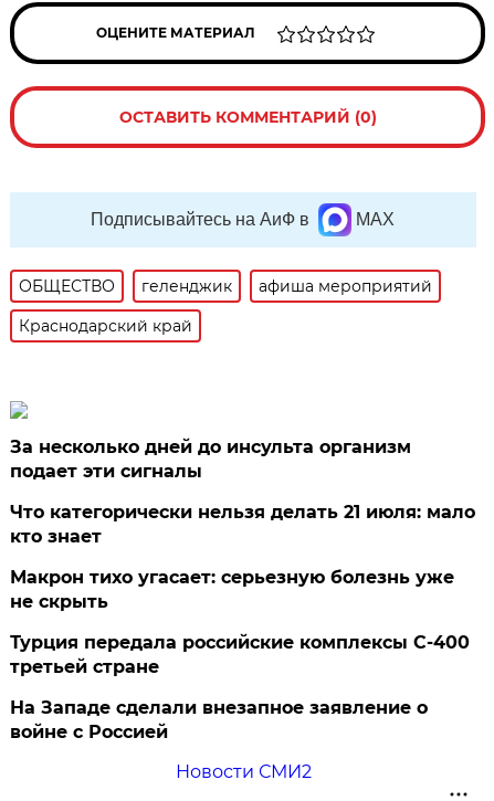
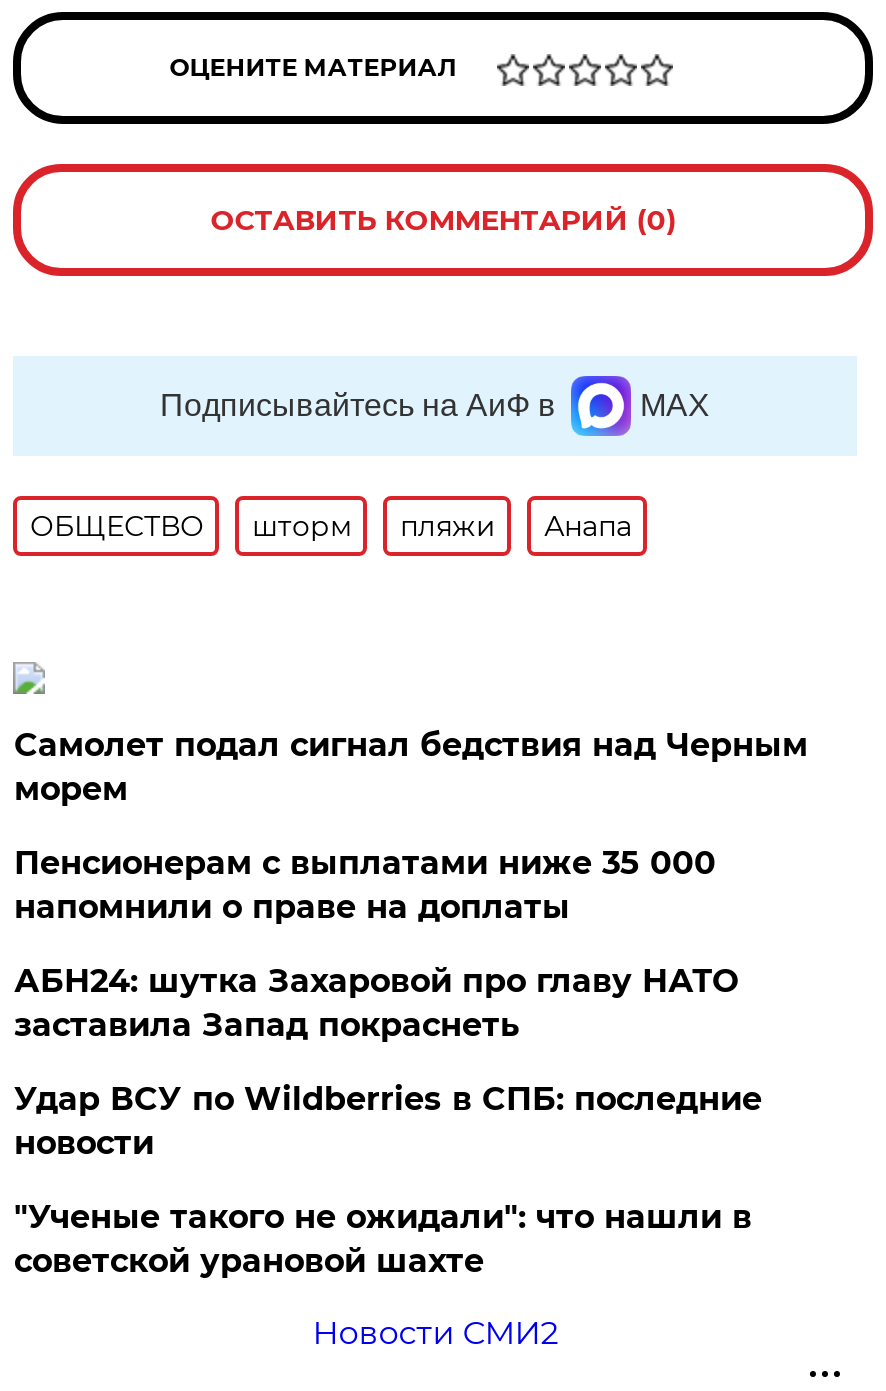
[19,276,433,336] геленджик | афиша мероприятий | Краснодарский край -> [252,508,632,544] шторм | пляжи | Анапа
[10,436,476,742] За несколько дней до инсульта организм | подает эти сигналы | Что категорически нельзя делать 21 июля: мало | кто знает | Макрон тихо угасает: серьезную болезнь уже | не скрыть | Турция передала российские комплексы С-400 | третьей стране | На Западе сделали внезапное заявление о | войне с Россией -> [14,726,808,1280] Самолет подал сигнал бедствия над Черным | морем | Пенсионерам с выплатами ниже 35 000 | напомнили о праве на доплаты | АБН24: шутка Захаровой про главу НАТО | заставила Запад покраснеть | Удар ВСУ по Wildberries в СПБ: последние | новости | "Ученые такого не ожидали": что нашли в | советской урановой шахте

